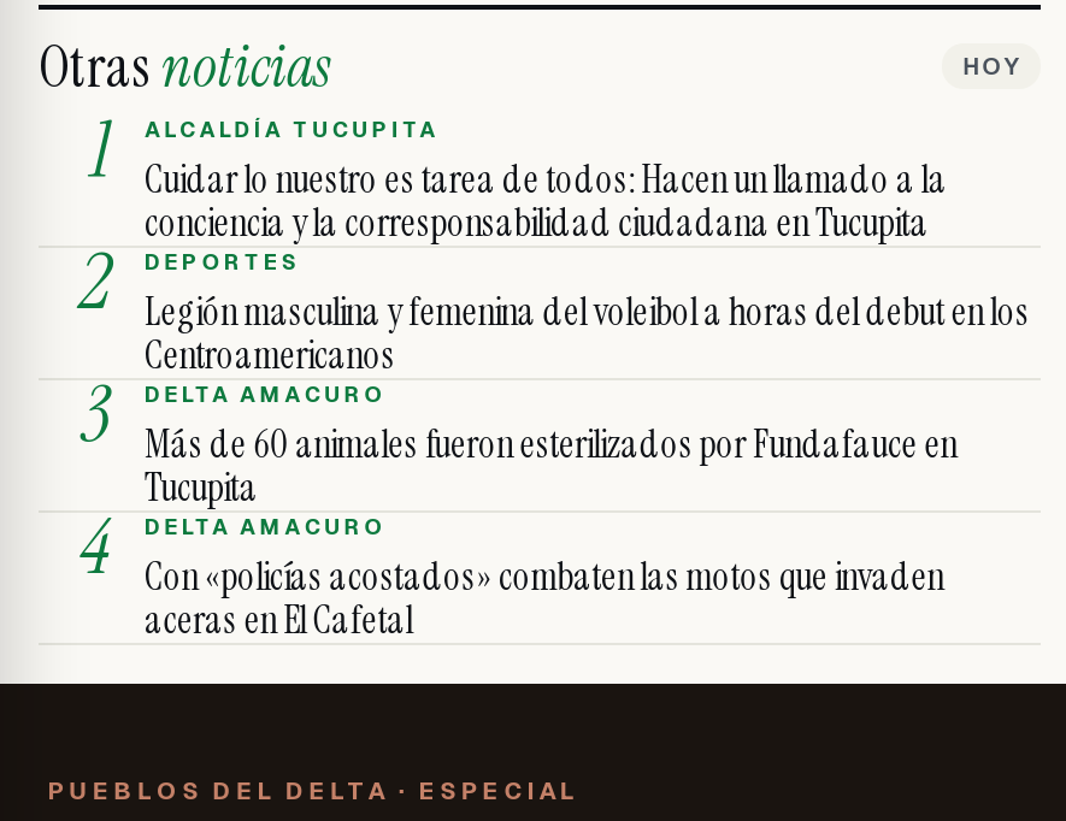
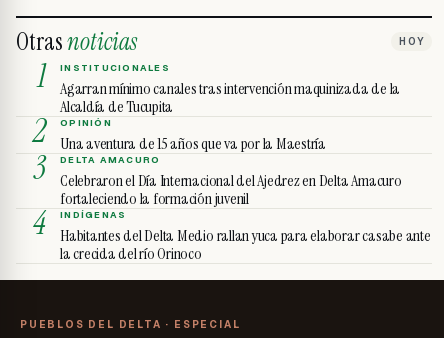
[145,116,947,248] ALCALDÍA TUCUPITA | Cuidar lo nuestro es tarea de todos: Hacen un llamado a la | conciencia y la corresponsabilidad ciudadana en Tucupita -> [60,62,400,117] INSTITUCIONALES | Agarran mínimo canales tras intervención maquinizada de la | Alcaldía de Tucupita
[145,248,1030,380] DEPORTES | Legión masculina y femenina del voleibol a horas del debut en los | Centroamericanos -> [60,117,326,154] OPINIÓN | Una aventura de 15 años que va por la Maestría
[145,419,957,513] Más de 60 animales fueron esterilizados por Fundafauce en | Tucupita -> [60,170,402,209] Celebraron el Día Internacional del Ajedrez en Delta Amacuro | fortaleciendo la formación juvenil
[145,513,944,645] DELTA AMACURO | Con «policías acostados» combaten las motos que invaden | aceras en El Cafetal -> [60,209,431,264] INDÍGENAS | Habitantes del Delta Medio rallan yuca para elaborar casabe ante | la crecida del río Orinoco

